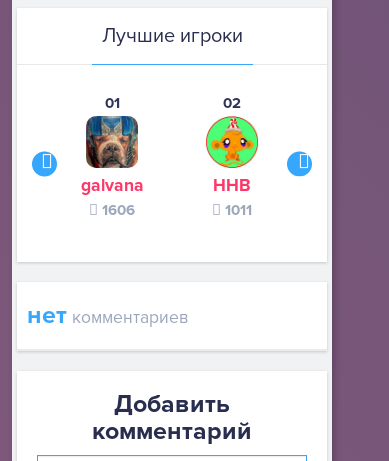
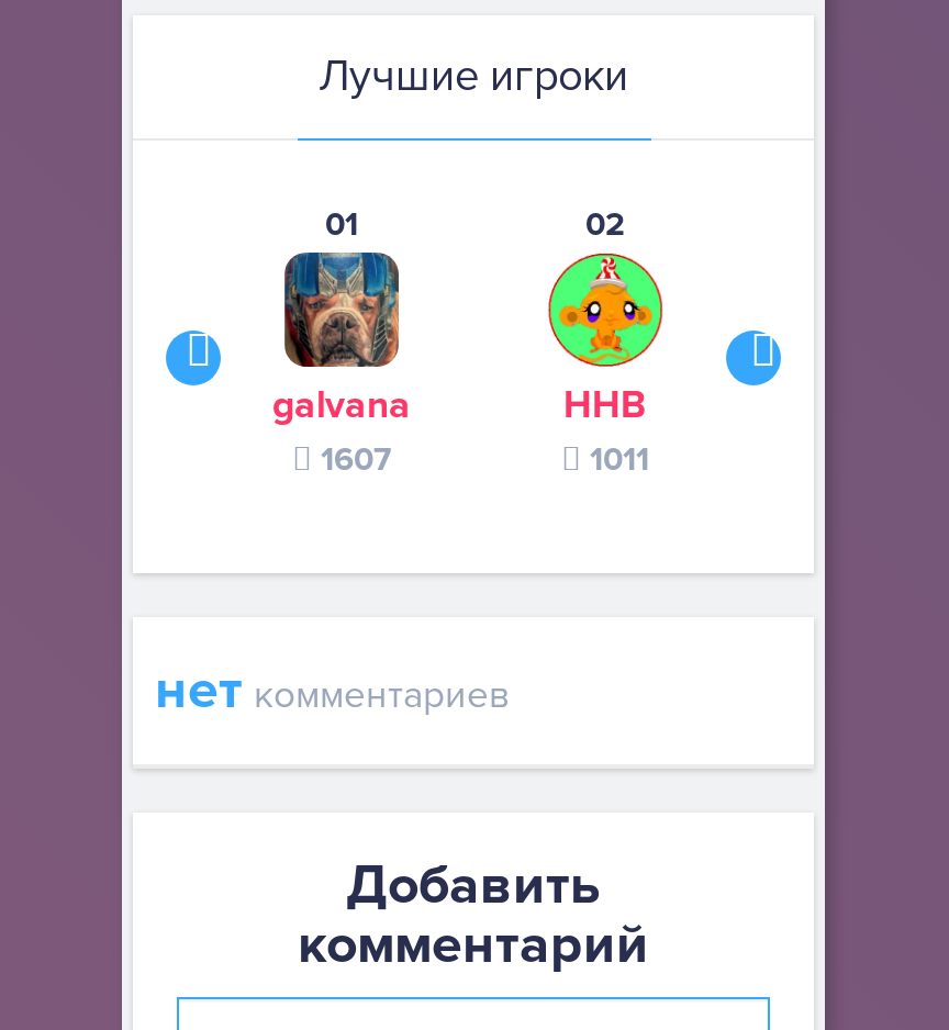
[98,201,135,219] 1606 -> [312,440,391,479] 1607

